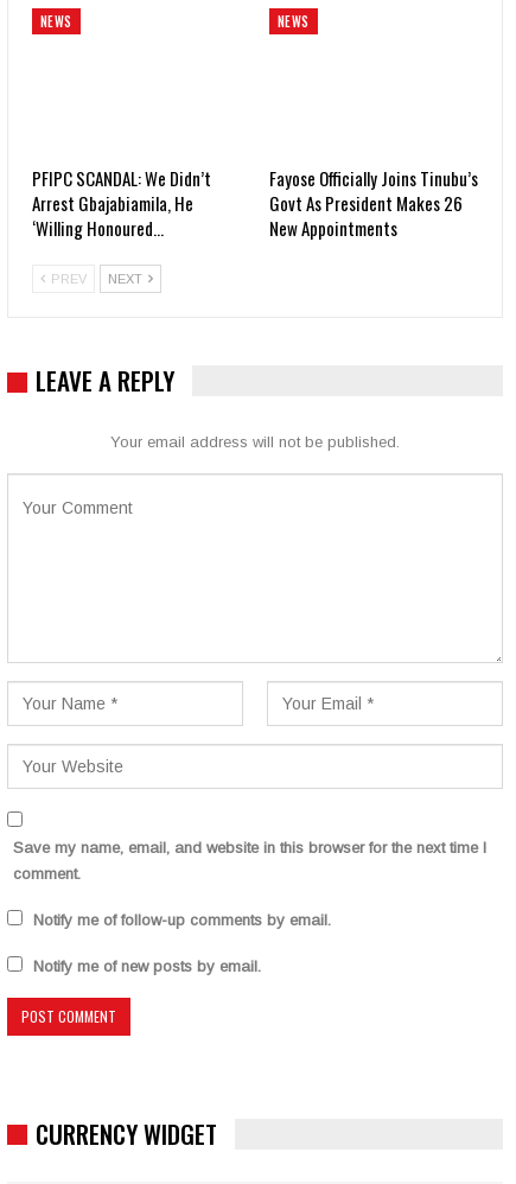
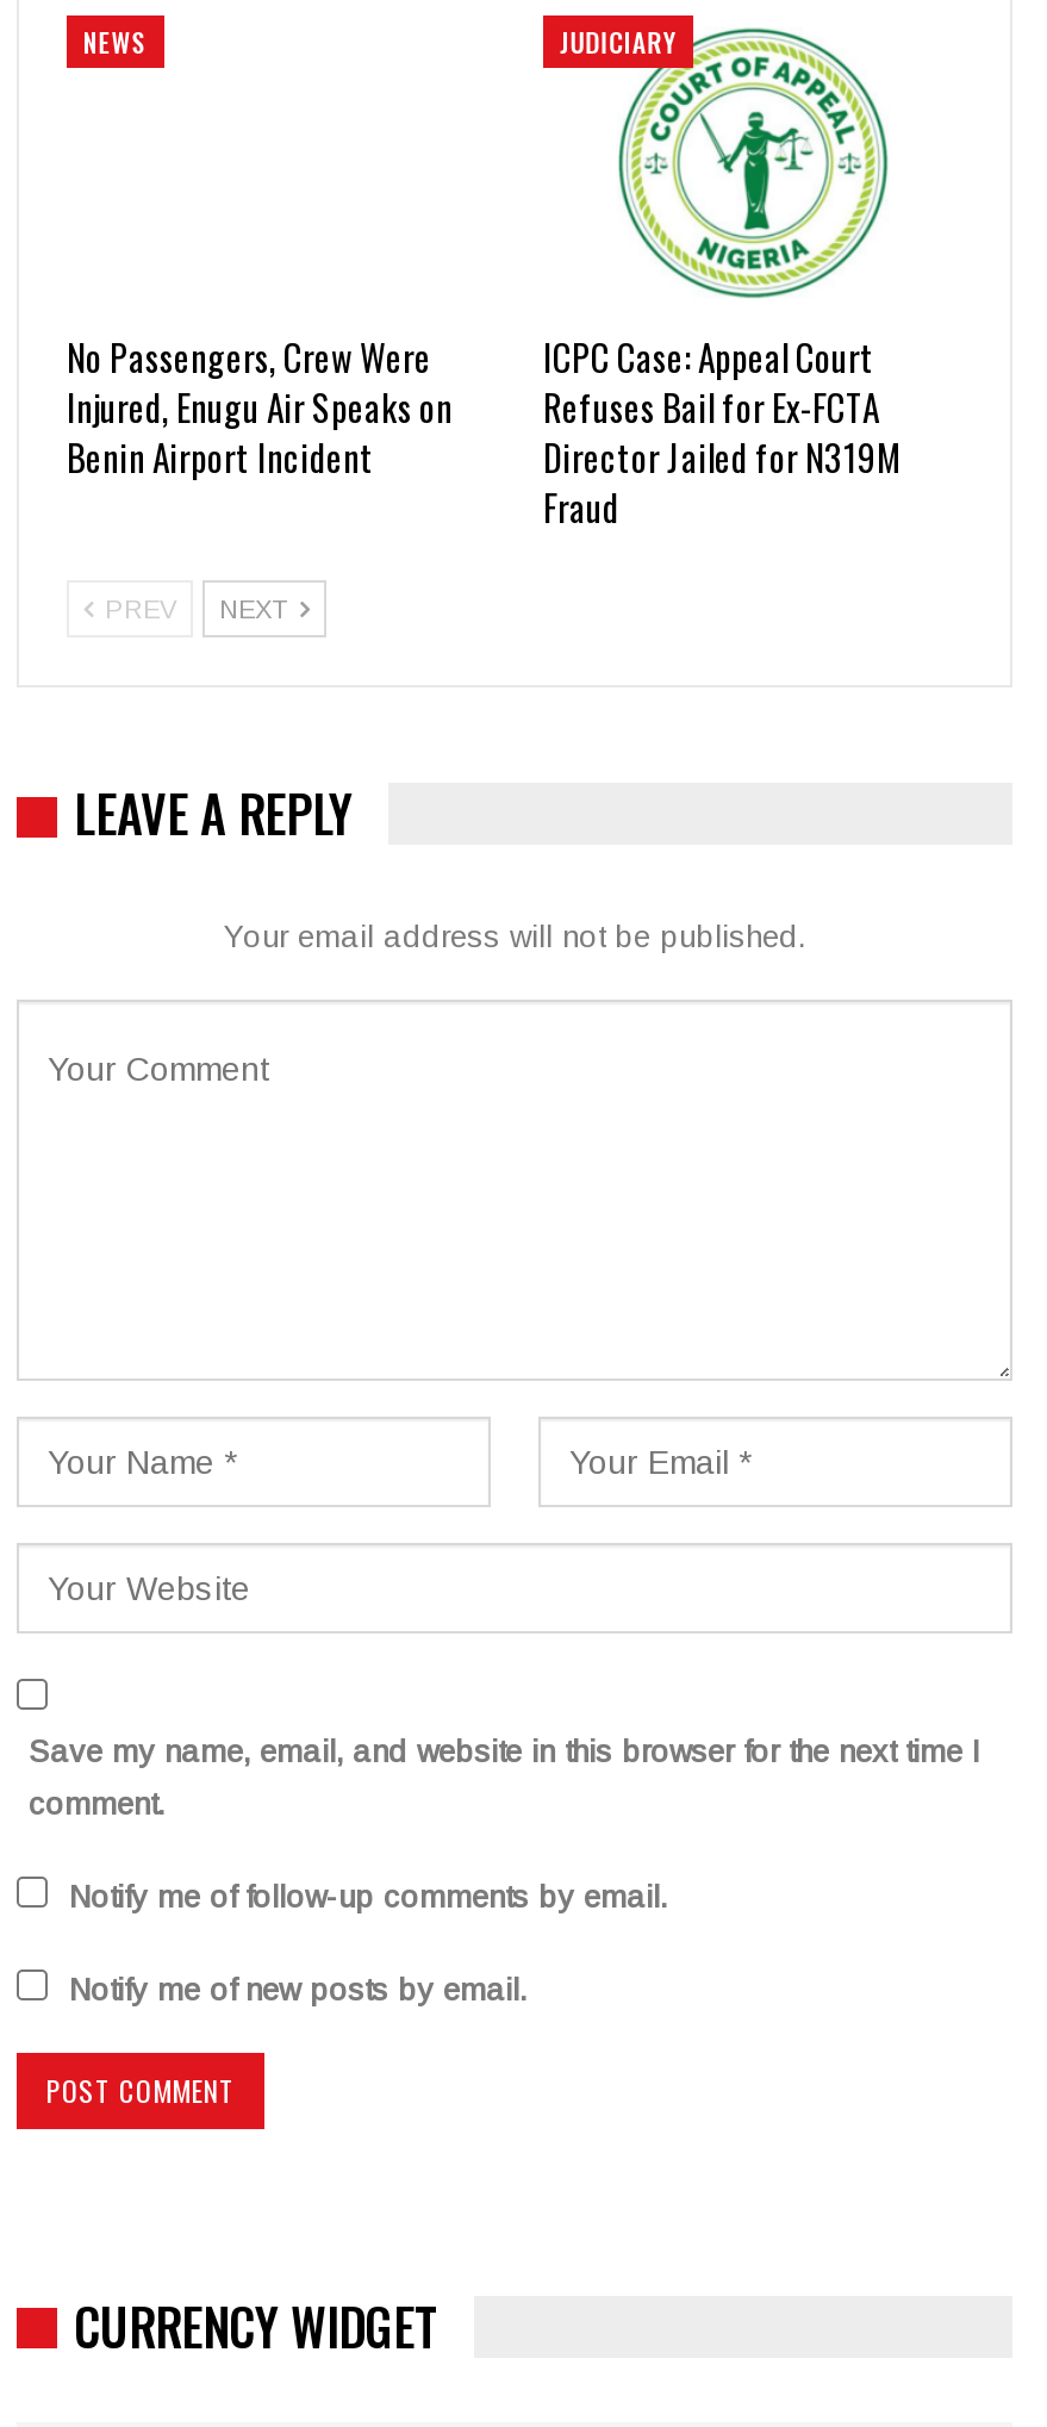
[278,12,309,31] NEWS -> [560,23,676,61] JUDICIARY
none -> [617,25,891,301] [image]
[32,165,211,241] PFIPC SCANDAL: We Didn’t | Arrest Gbajabiamila, He | ‘Willing Honoured… -> [67,331,453,484] No Passengers, Crew Were | Injured, Enugu Air Speaks on | Benin Airport Incident
[269,165,478,241] Fayose Officially Joins Tinubu’s | Govt As President Makes 26 | New Appointments -> [543,331,900,534] ICPC Case: Appeal Court | Refuses Bail for Ex-FCTA | Director Jailed for N319M | Fraud

